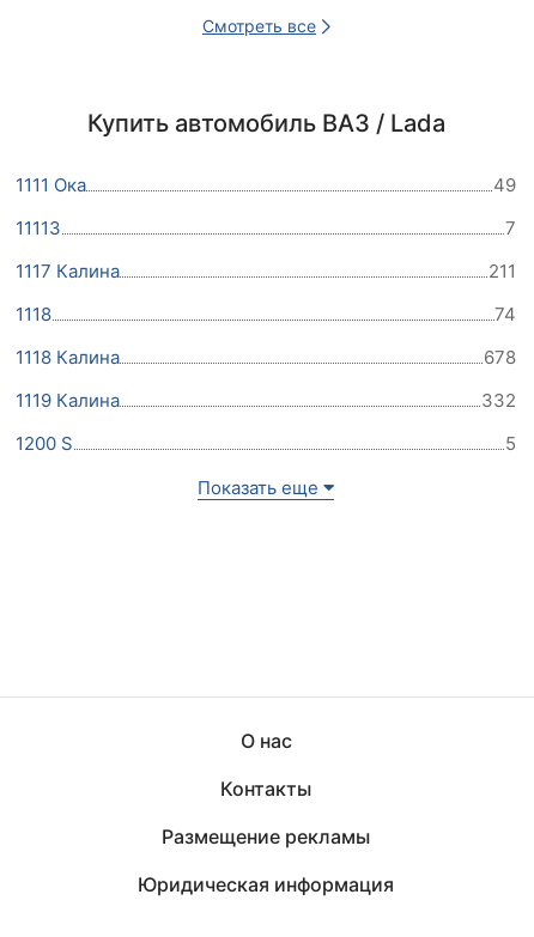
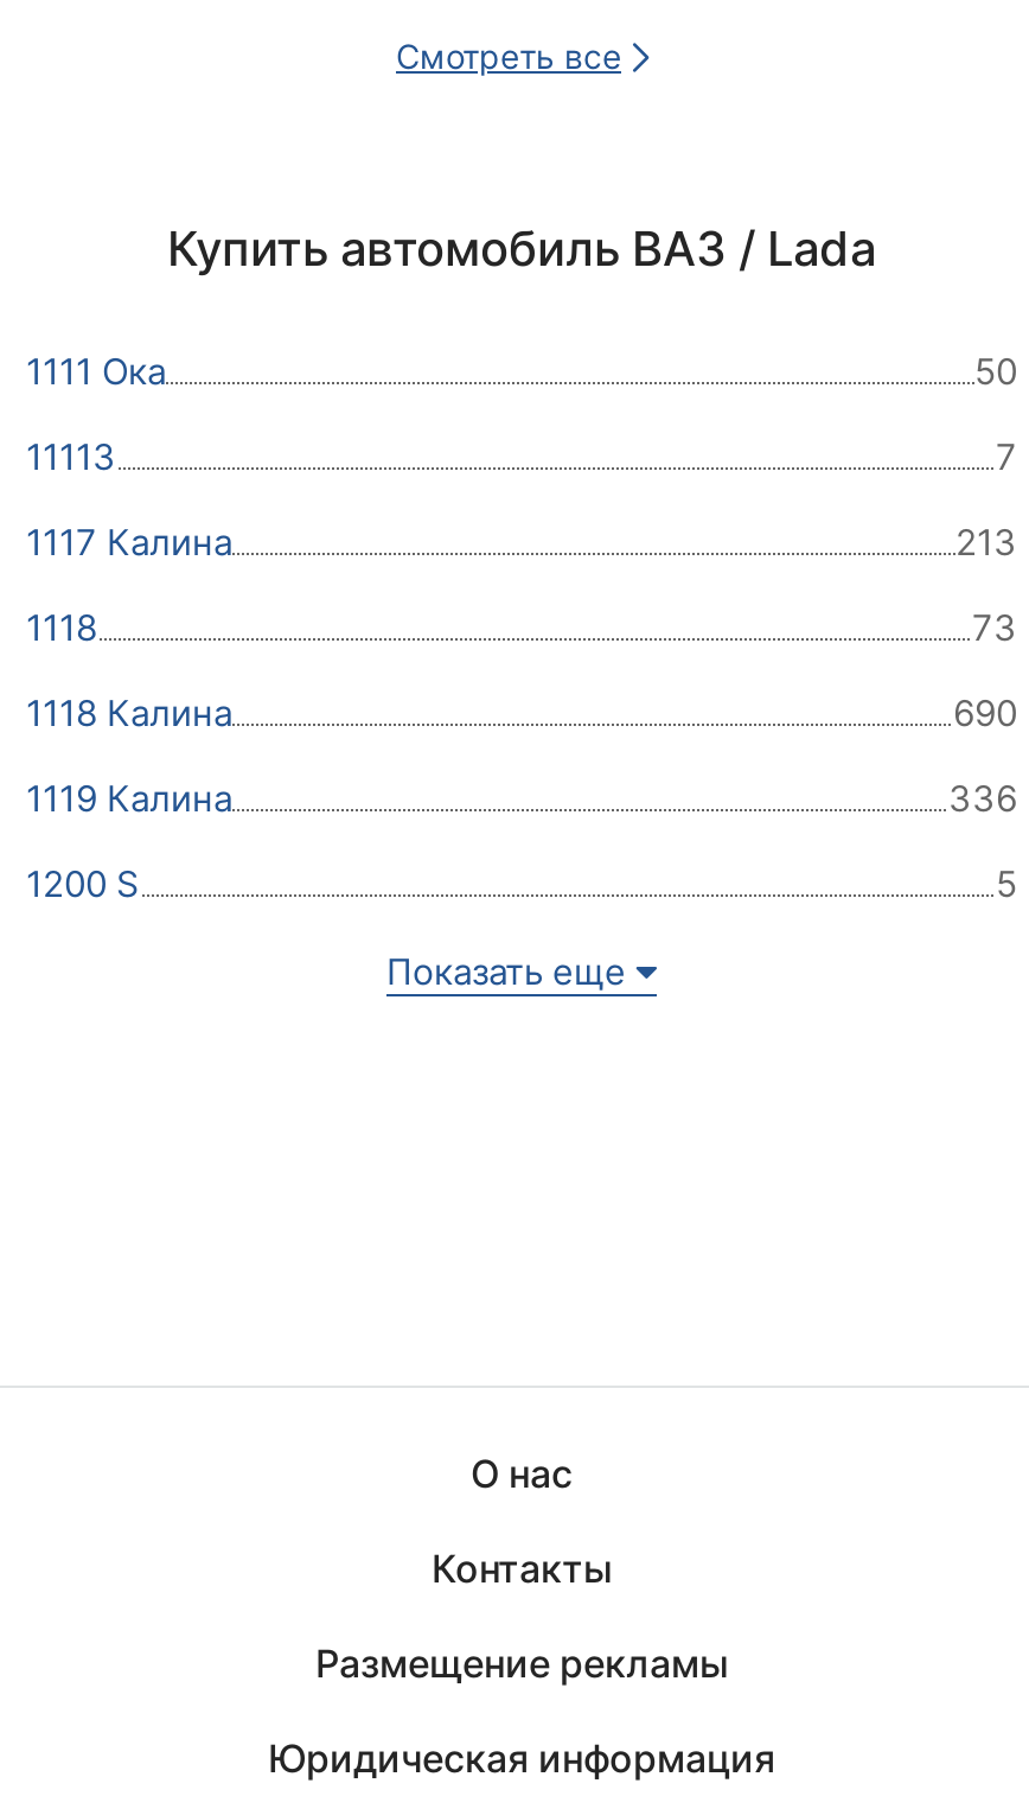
[493,174,516,196] 49 -> [974,349,1017,394] 50
[489,260,516,283] 211 -> [955,520,1017,565] 213
[494,303,516,326] 74 -> [972,605,1017,651] 73
[484,346,516,369] 678 -> [953,691,1017,736] 690
[481,389,516,412] 332 -> [948,776,1017,821] 336

